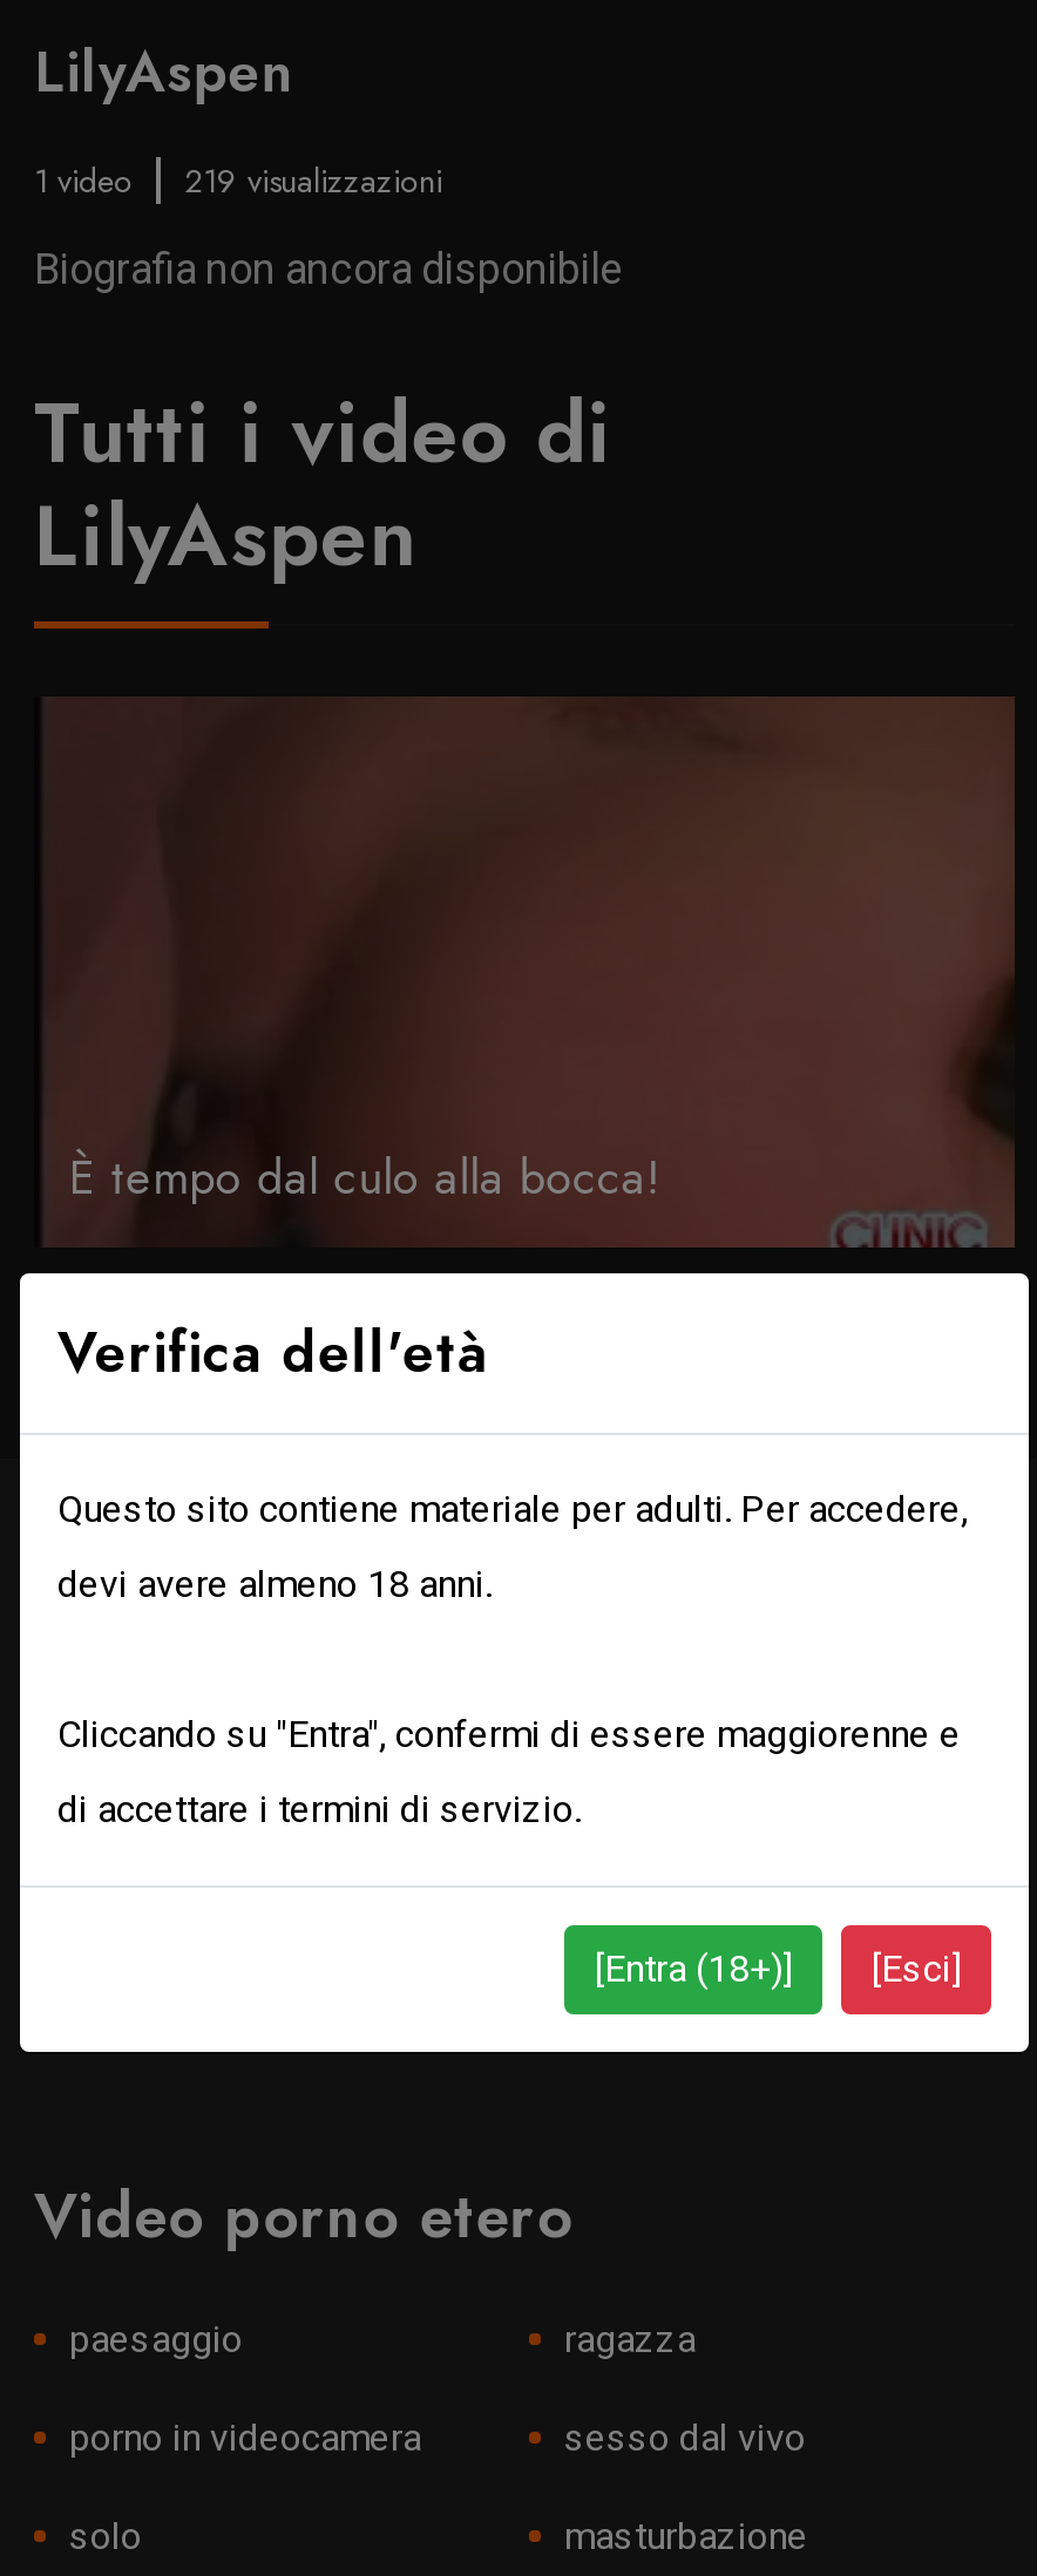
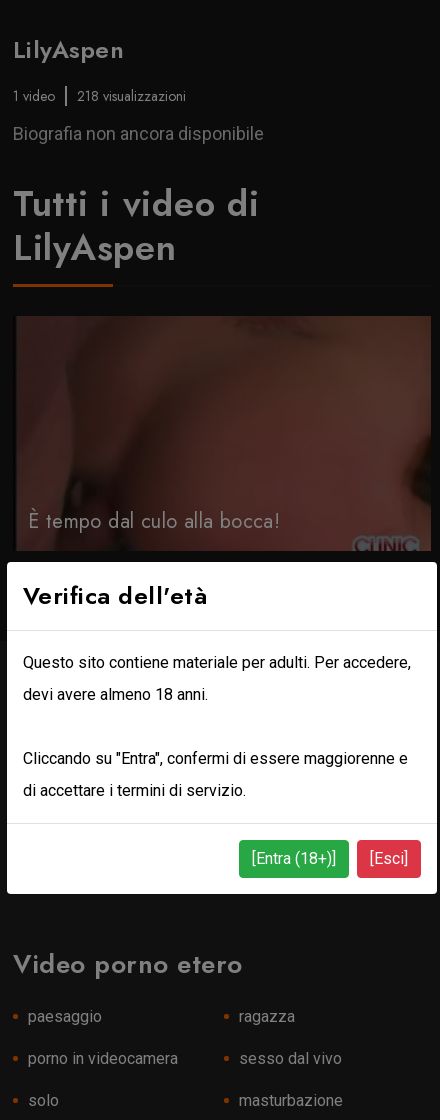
[184,157,442,204] 219 visualizzazioni -> [77,86,186,106] 218 visualizzazioni

